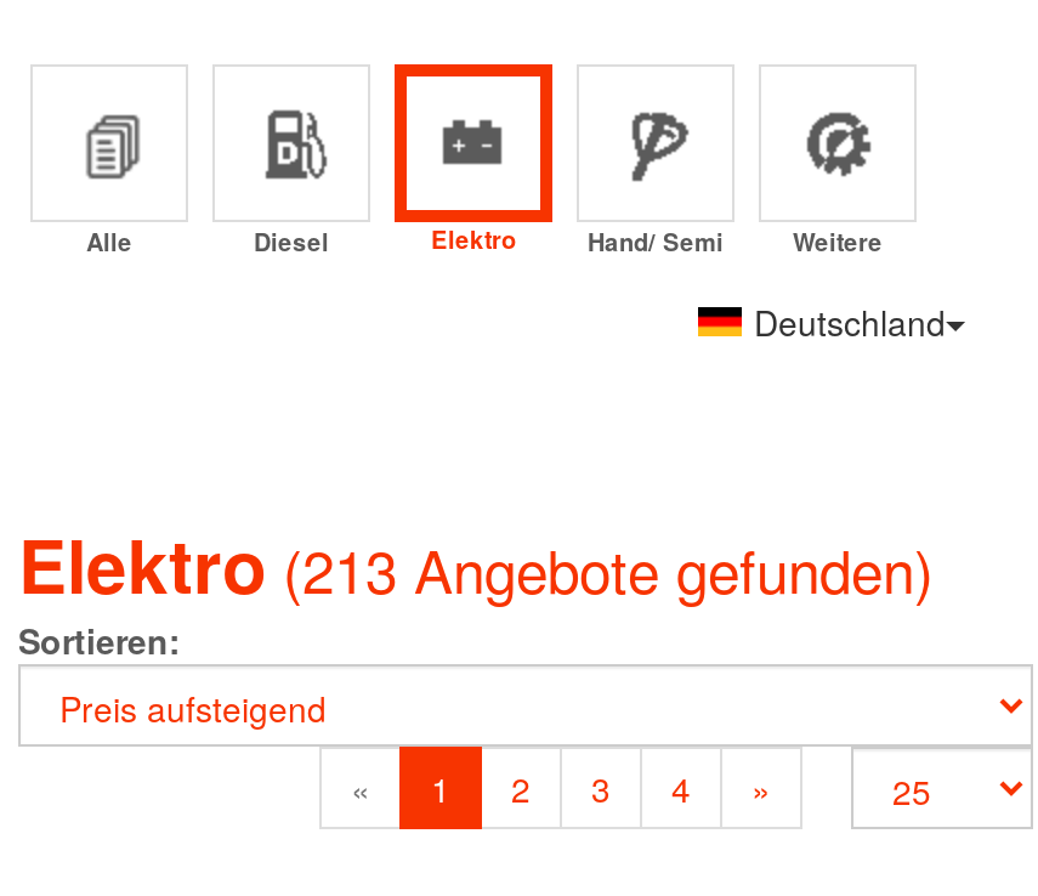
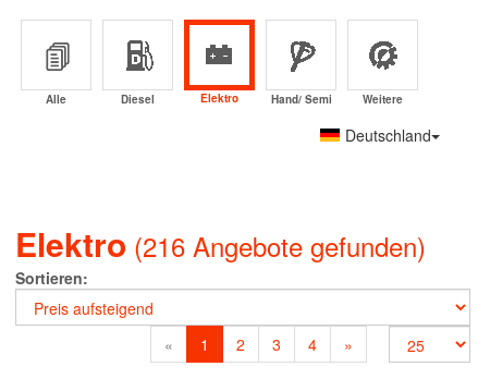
[18,511,934,616] Elektro (213 Angebote gefunden) -> [15,220,426,267] Elektro (216 Angebote gefunden)

